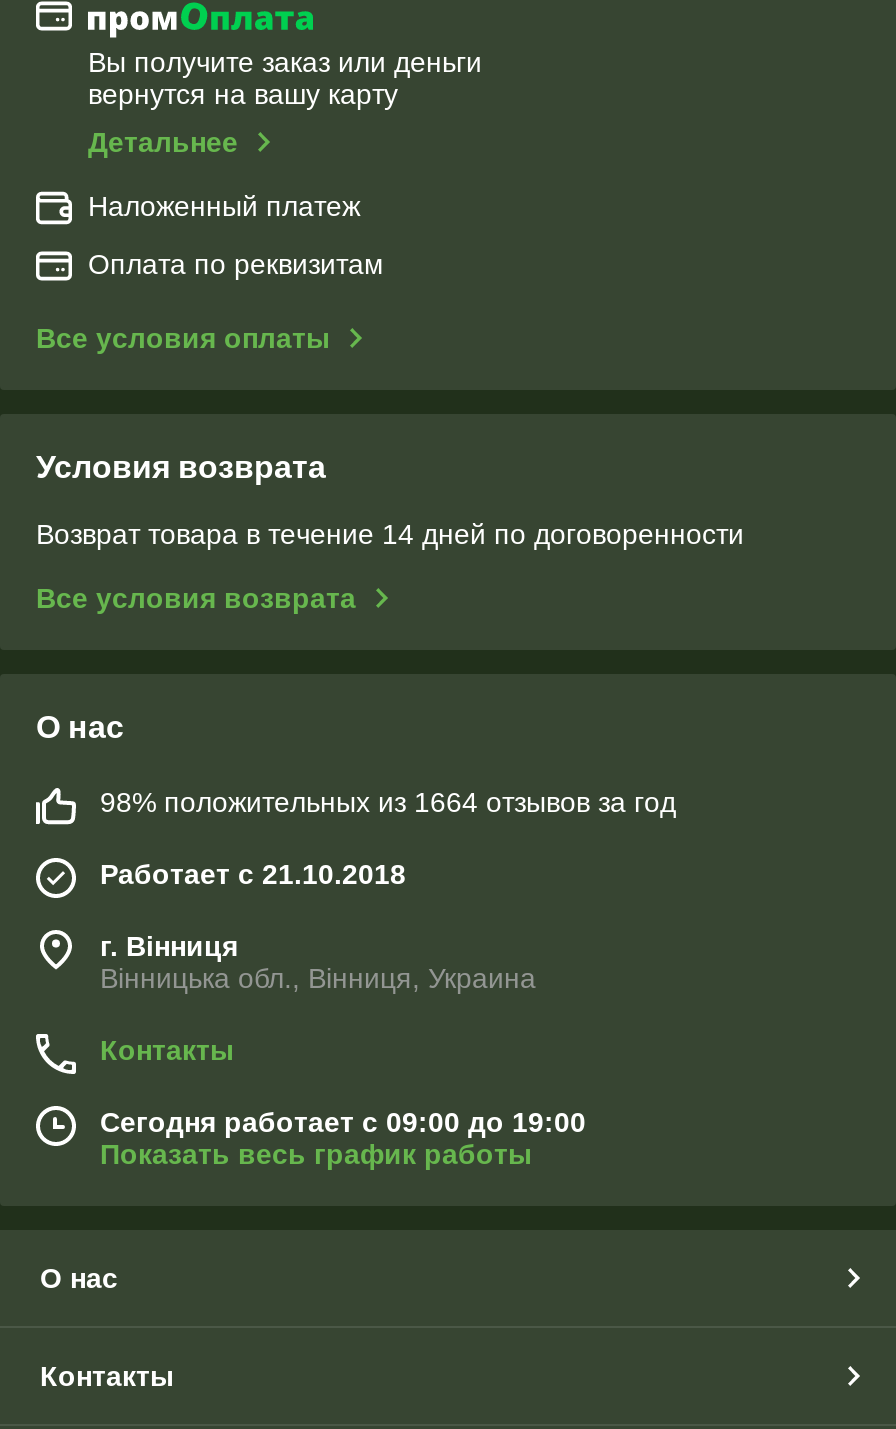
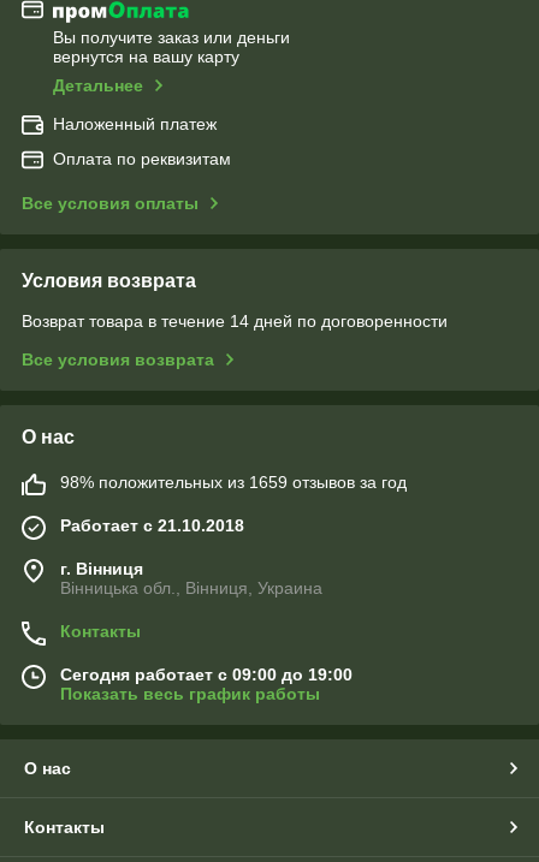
[100,786,676,818] 98% положительных из 1664 отзывов за год -> [60,473,407,492] 98% положительных из 1659 отзывов за год

